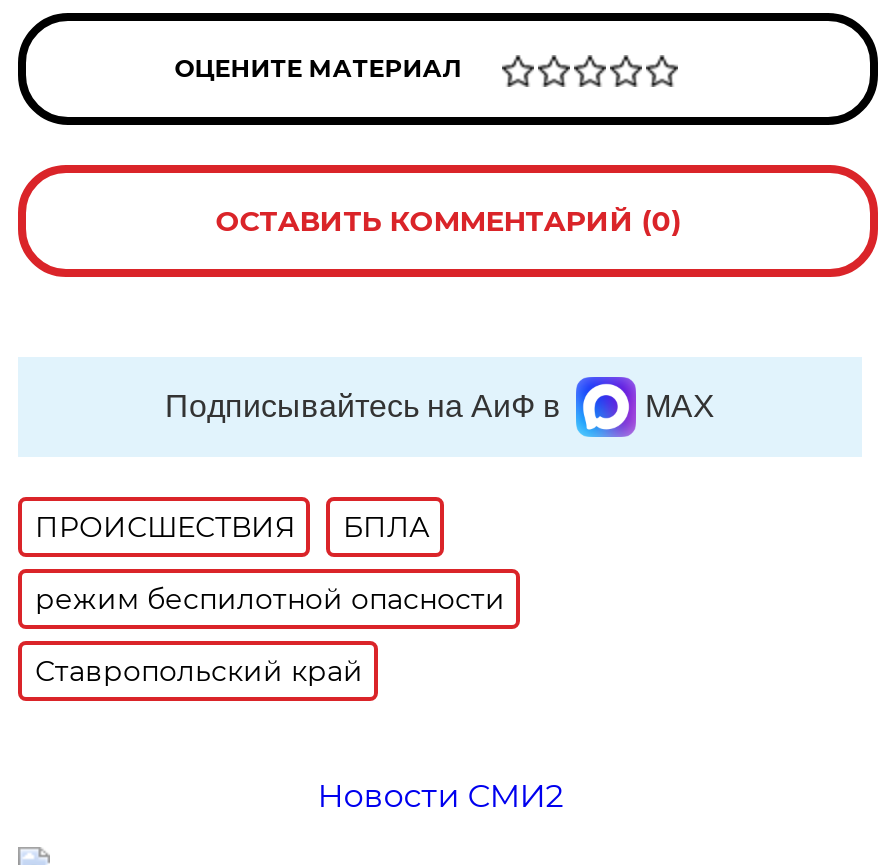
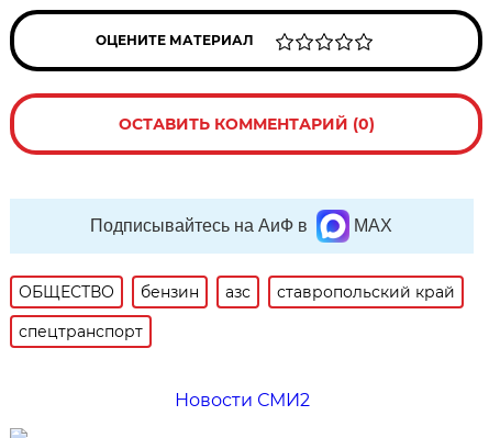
[35,509,505,689] ПРОИСШЕСТВИЯ | БПЛА | режим беспилотной опасности | Ставропольский край -> [19,282,455,341] ОБЩЕСТВО | бензин | азс | ставропольский край | спецтранспорт

